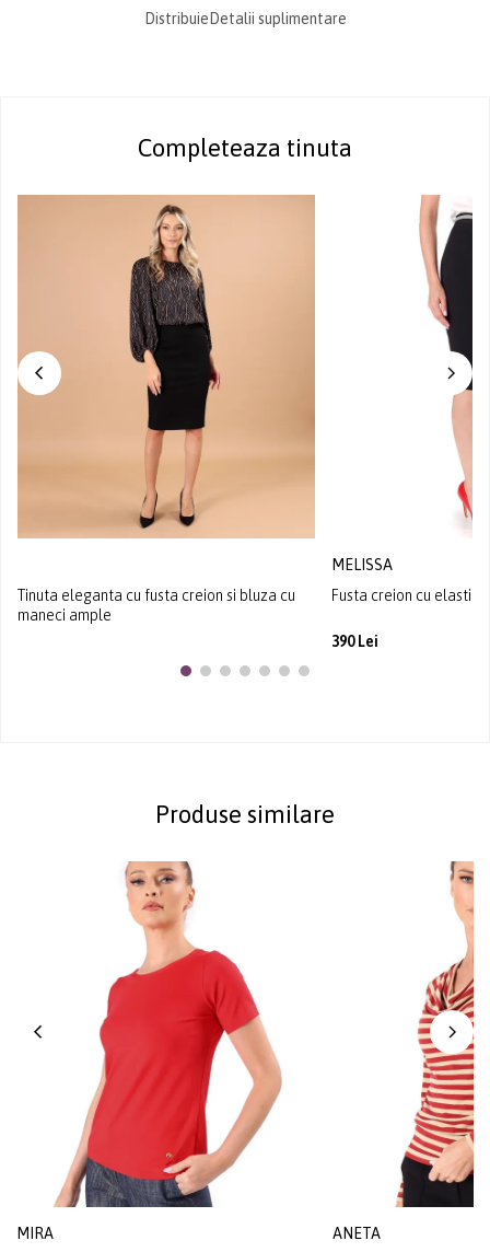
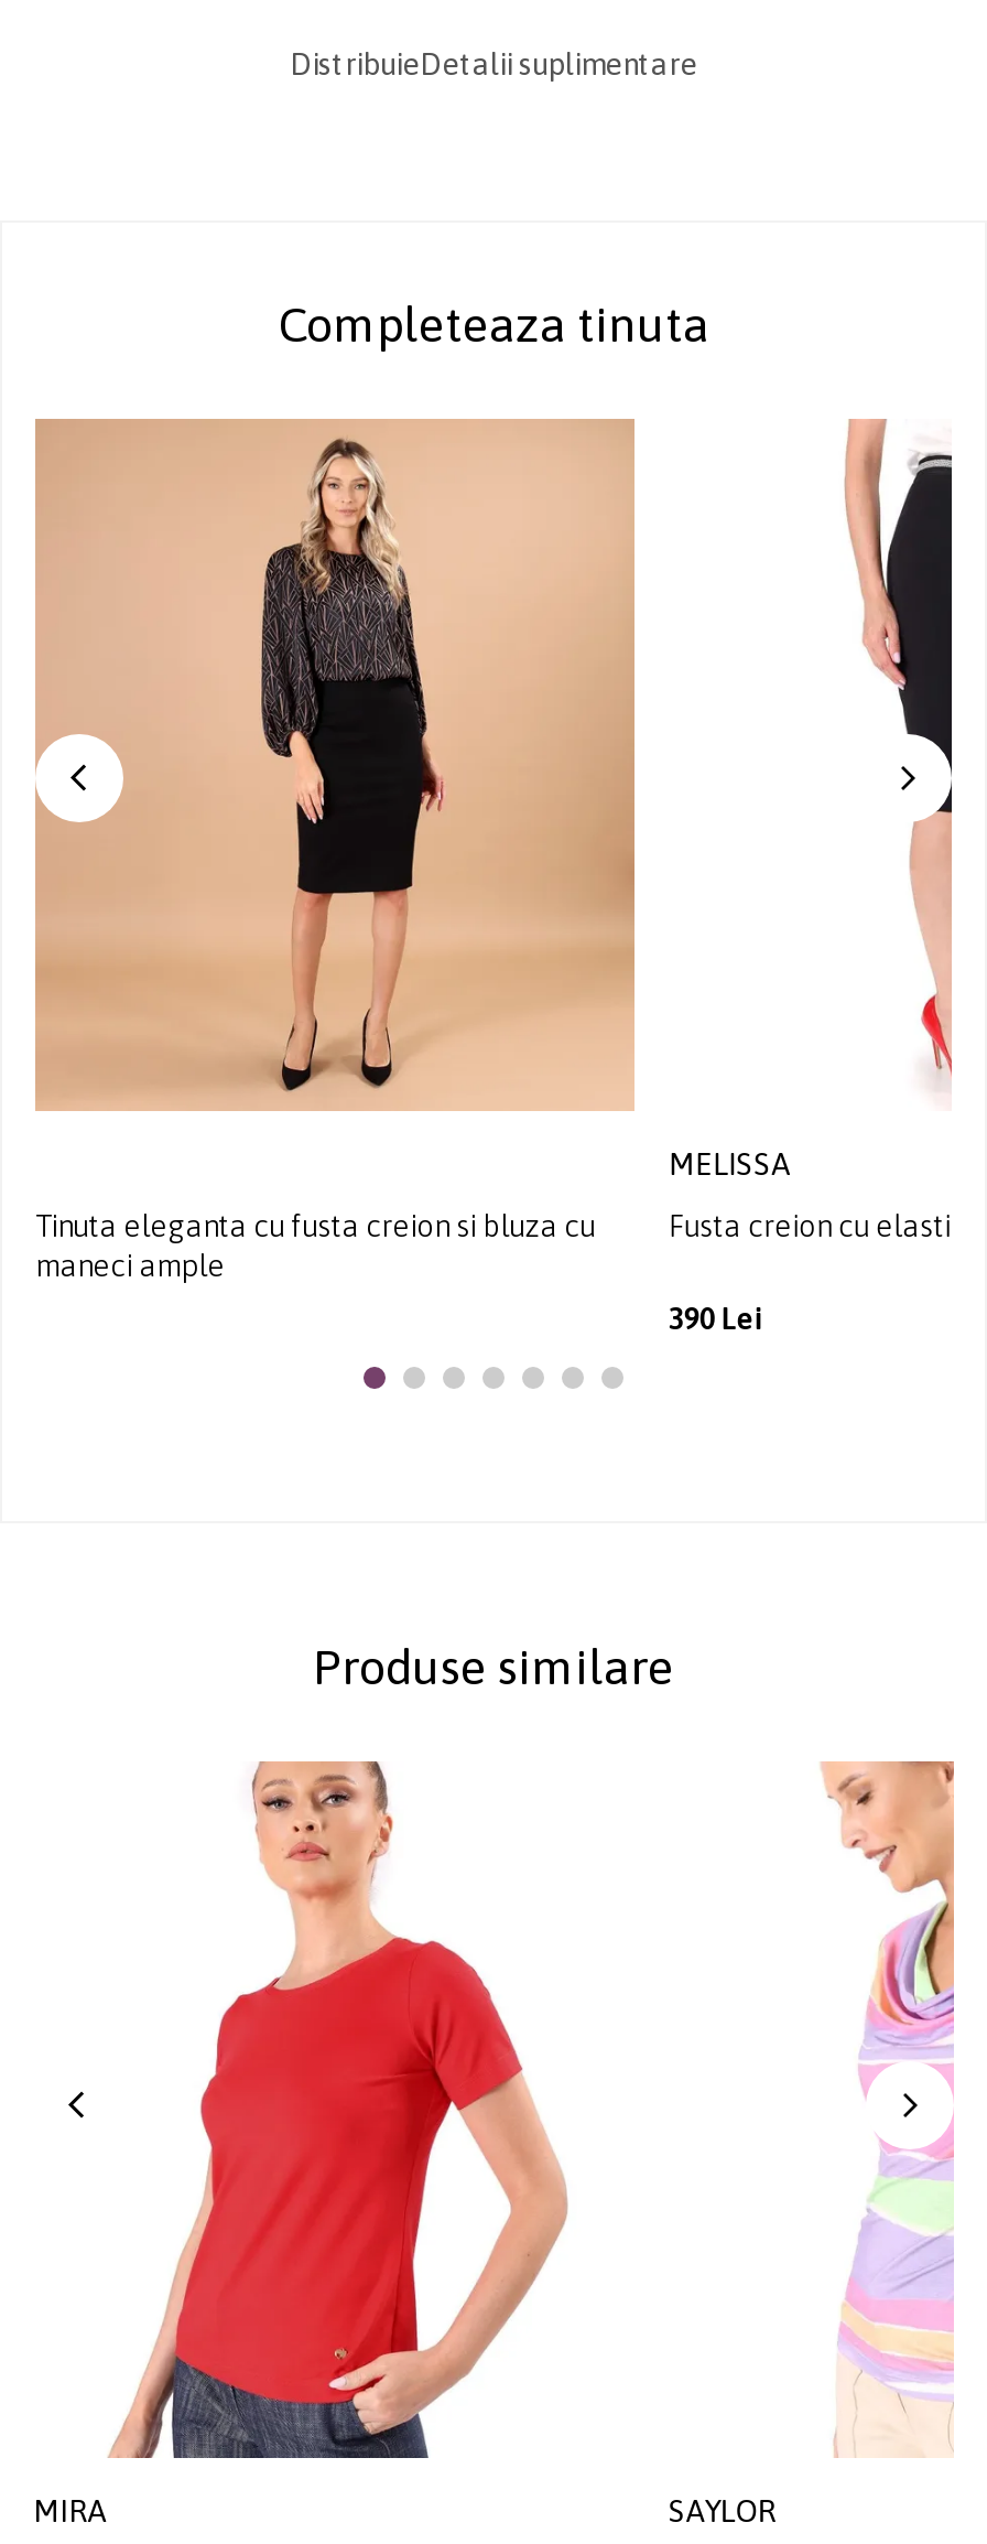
[332,861,475,1242] [image] | ANETA -> [669,1759,954,2529] [image] | SAYLOR

